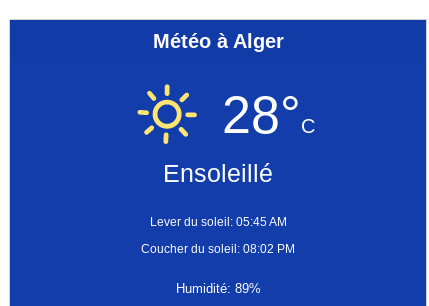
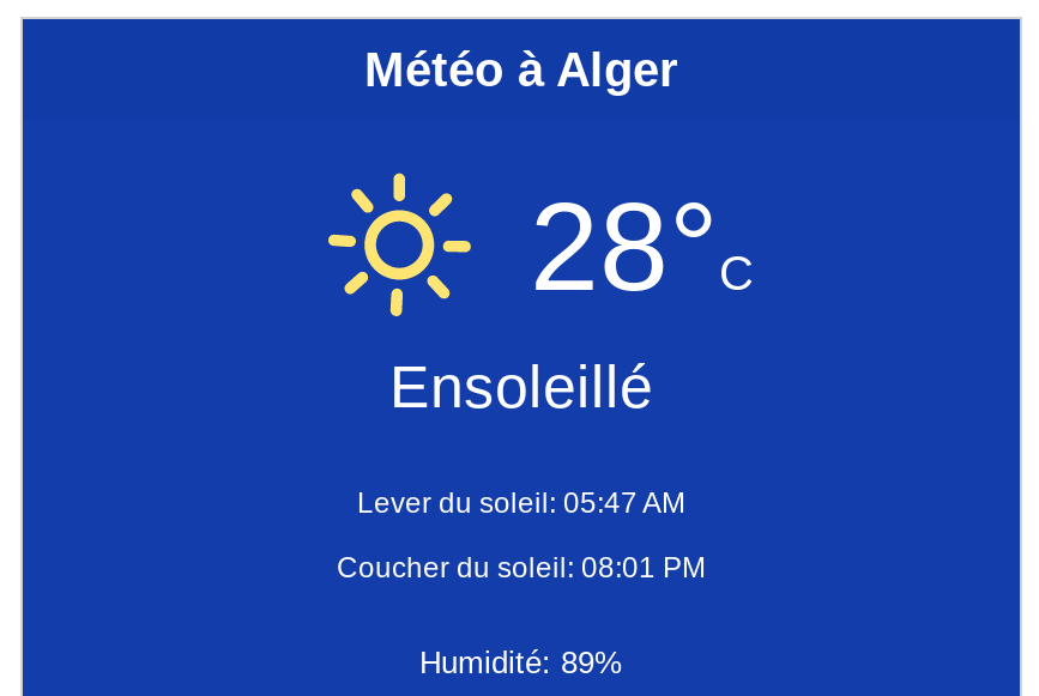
[149,215,286,229] Lever du soleil: 05:45 AM -> [357,487,685,520] Lever du soleil: 05:47 AM
[141,242,295,256] Coucher du soleil: 08:02 PM -> [337,551,706,585] Coucher du soleil: 08:01 PM

